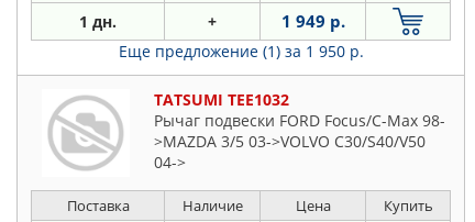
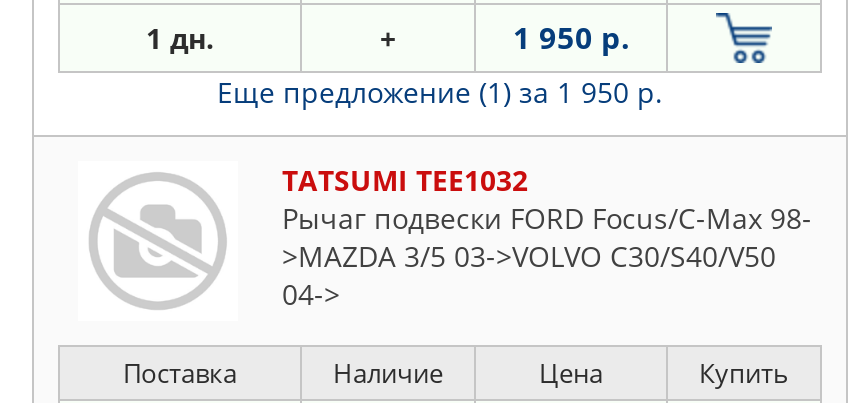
[281,10,345,32] 1 949 р. -> [513,17,629,57] 1 950 р.

